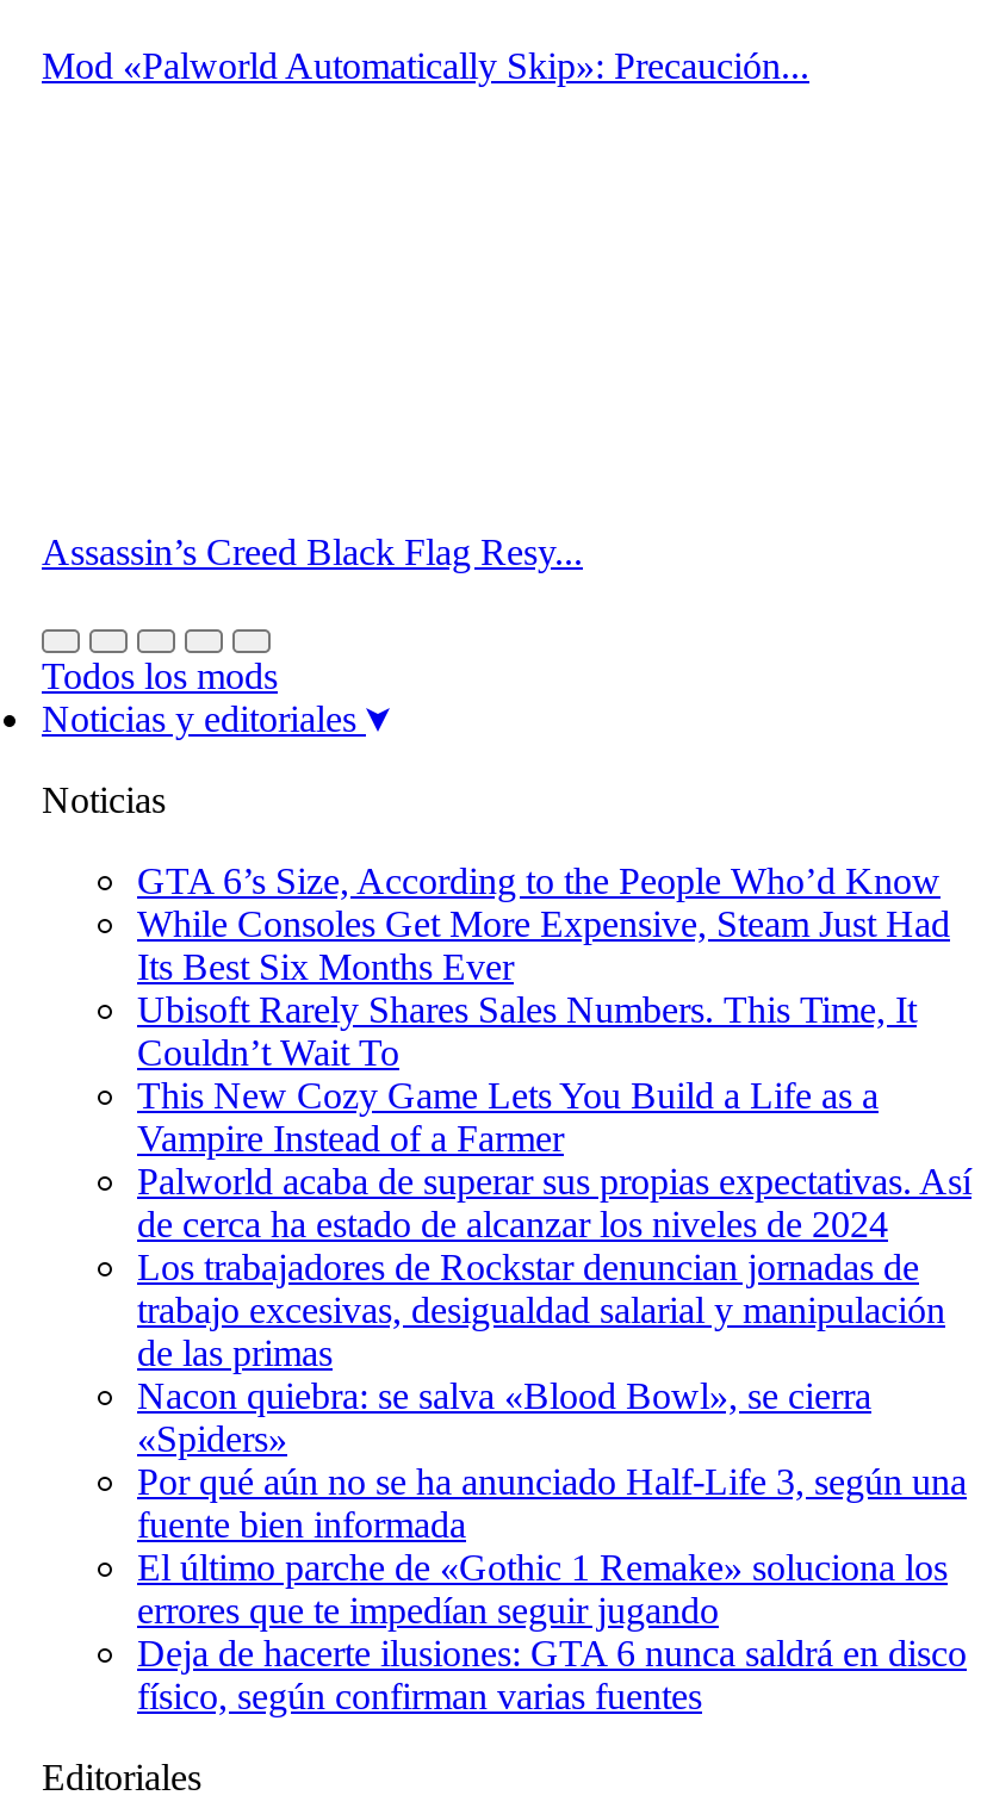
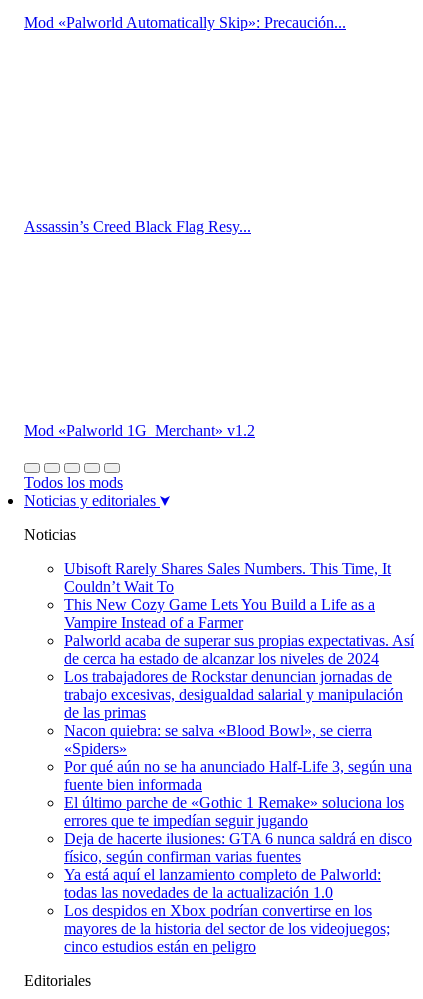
none -> [24,422,255,439] Mod «Palworld 1G_Merchant» v1.2
[137,861,950,987] GTA 6’s Size, According to the People Who’d Know | While Consoles Get More Expensive, Steam Just Had | Its Best Six Months Ever -> none
none -> [64,866,390,955] Ya está aquí el lanzamiento completo de Palworld: | todas las novedades de la actualización 1.0 | Los despidos en Xbox podrían convertirse en los | mayores de la historia del sector de los videojuegos; | cinco estudios están en peligro

